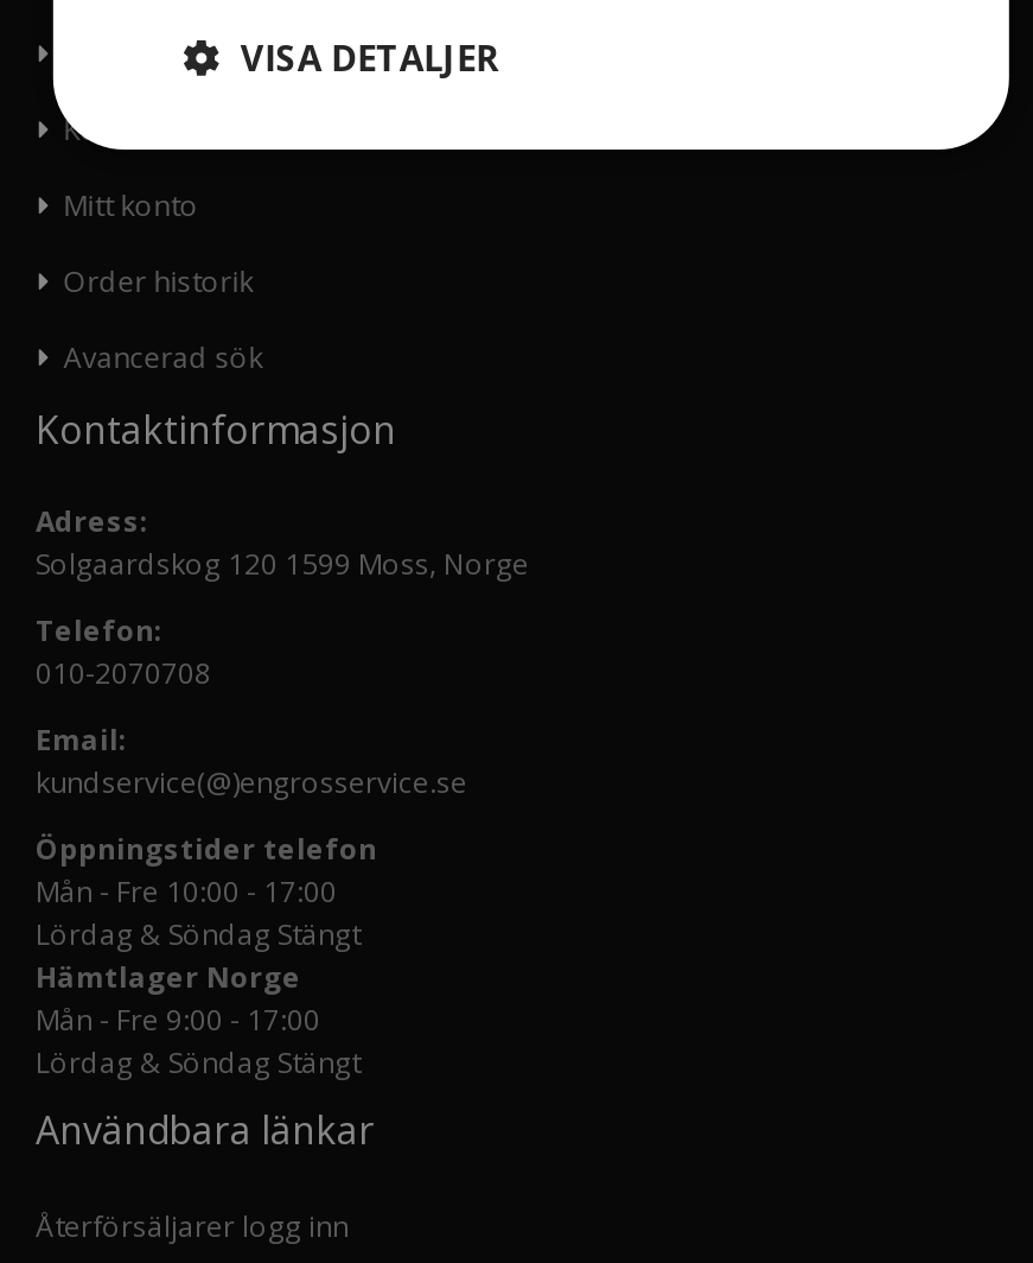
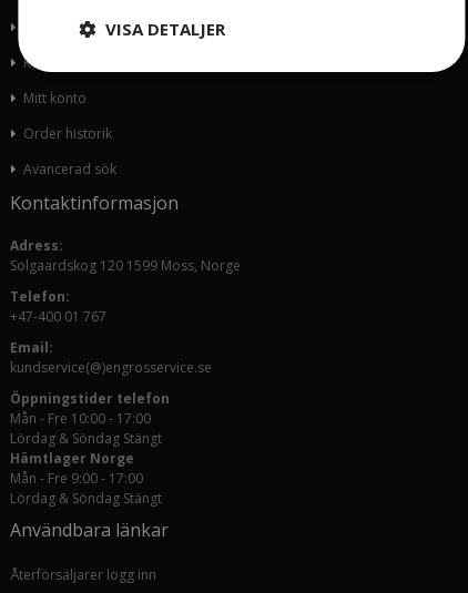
[36,654,211,694] 010-2070708 -> [10,307,106,326] +47-400 01 767

